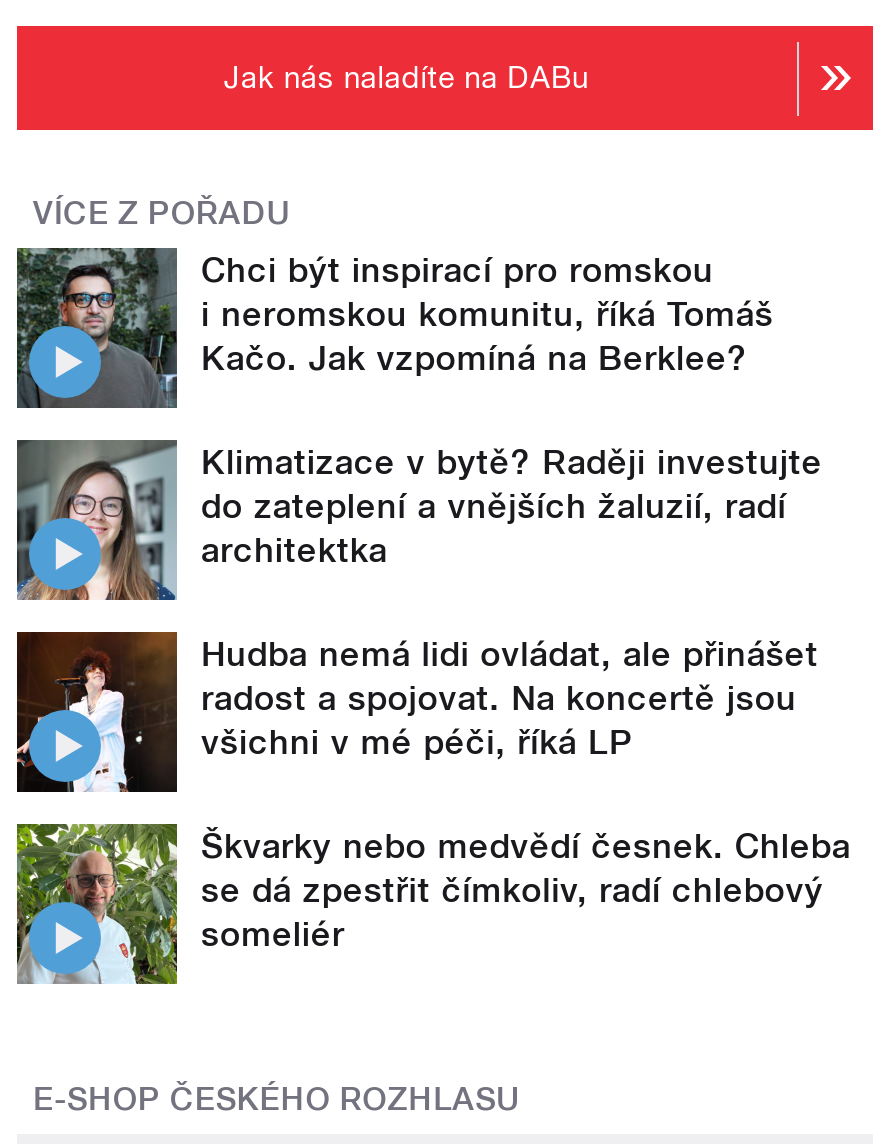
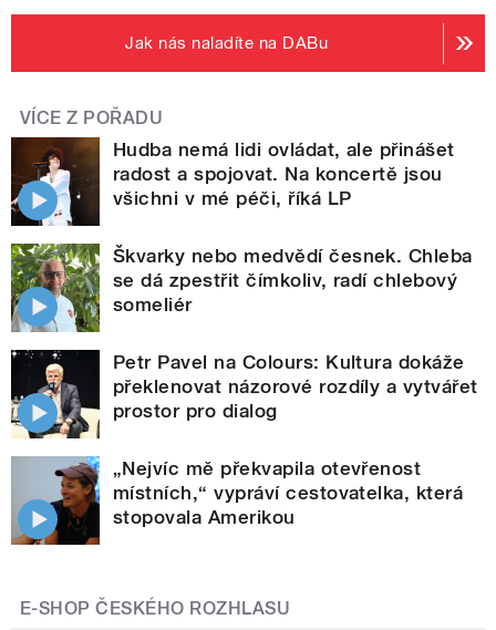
[15,246,823,571] [image] | Chci být inspirací pro romskou | i neromskou komunitu, říká Tomáš | Kačo. Jak vzpomíná na Berklee? | Klimatizace v bytě? Raději investujte | do zateplení a vnějších žaluzií, radí | architektka -> none
[17,440,177,602] [image] -> none
moved [17,630,851,955] -> [11,136,473,316]: [image] | Hudba nemá lidi ovládat, ale přinášet | radost a spojovat. Na koncertě jsou | všichni v mé péči, říká LP | Škvarky nebo medvědí česnek. Chleba | se dá zpestřit čímkoliv, radí chlebový | someliér
none -> [11,349,478,528] [image] | Petr Pavel na Colours: Kultura dokáže | překlenovat názorové rozdíly a vytvářet | prostor pro dialog | „Nejvíc mě překvapila otevřenost | místních,“ vypráví cestovatelka, která | stopovala Amerikou
none -> [11,455,101,546] [image]

